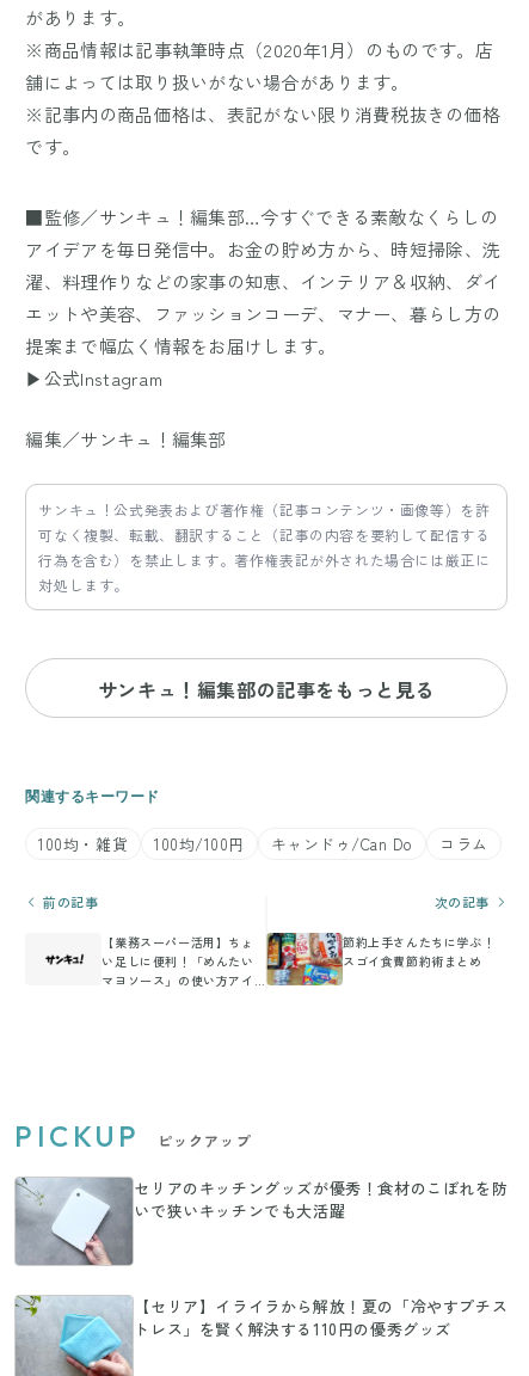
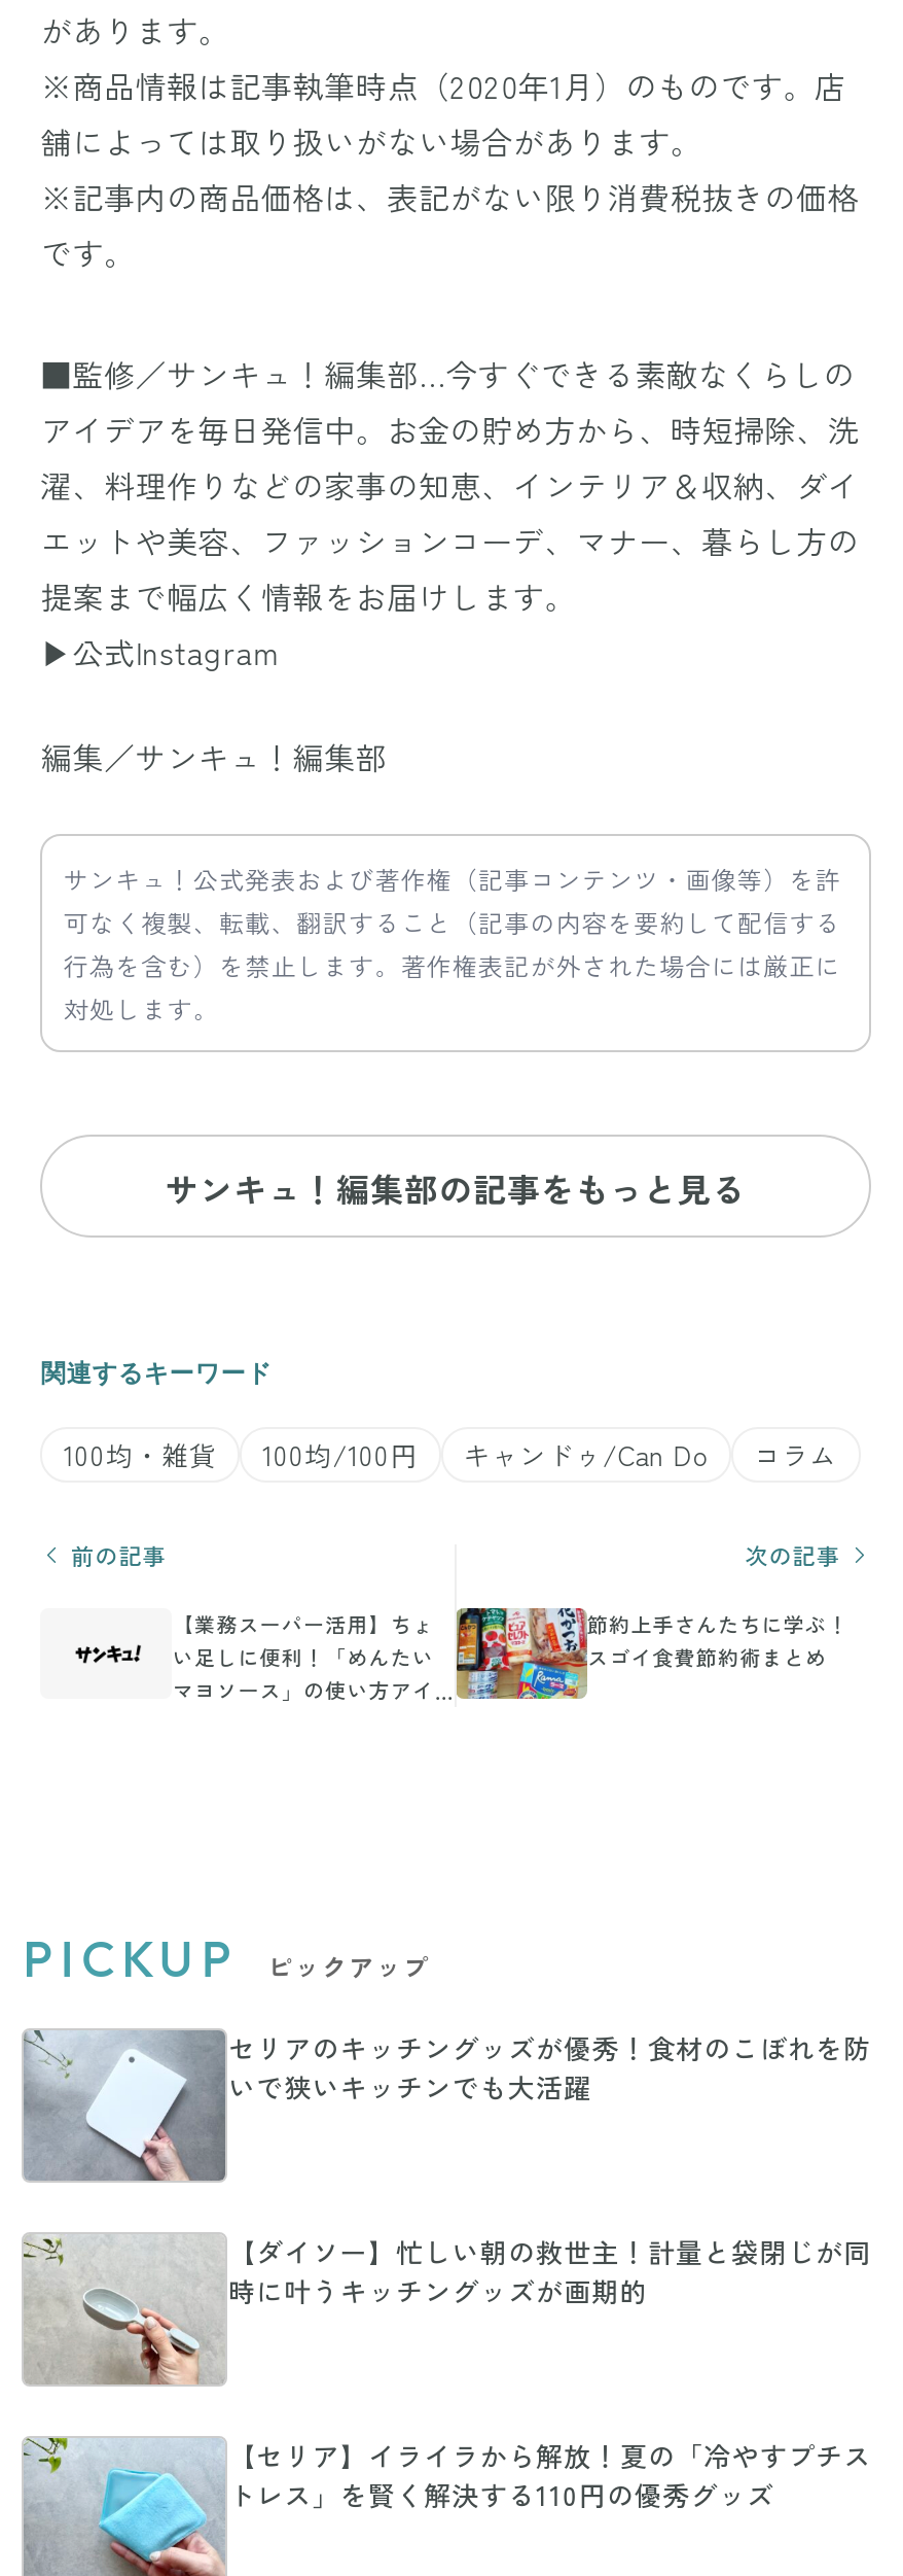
none -> [24,2233,872,2387] [image] | 【ダイソー】忙しい朝の救世主！計量と袋閉じが同 | 時に叶うキッチングッズが画期的

